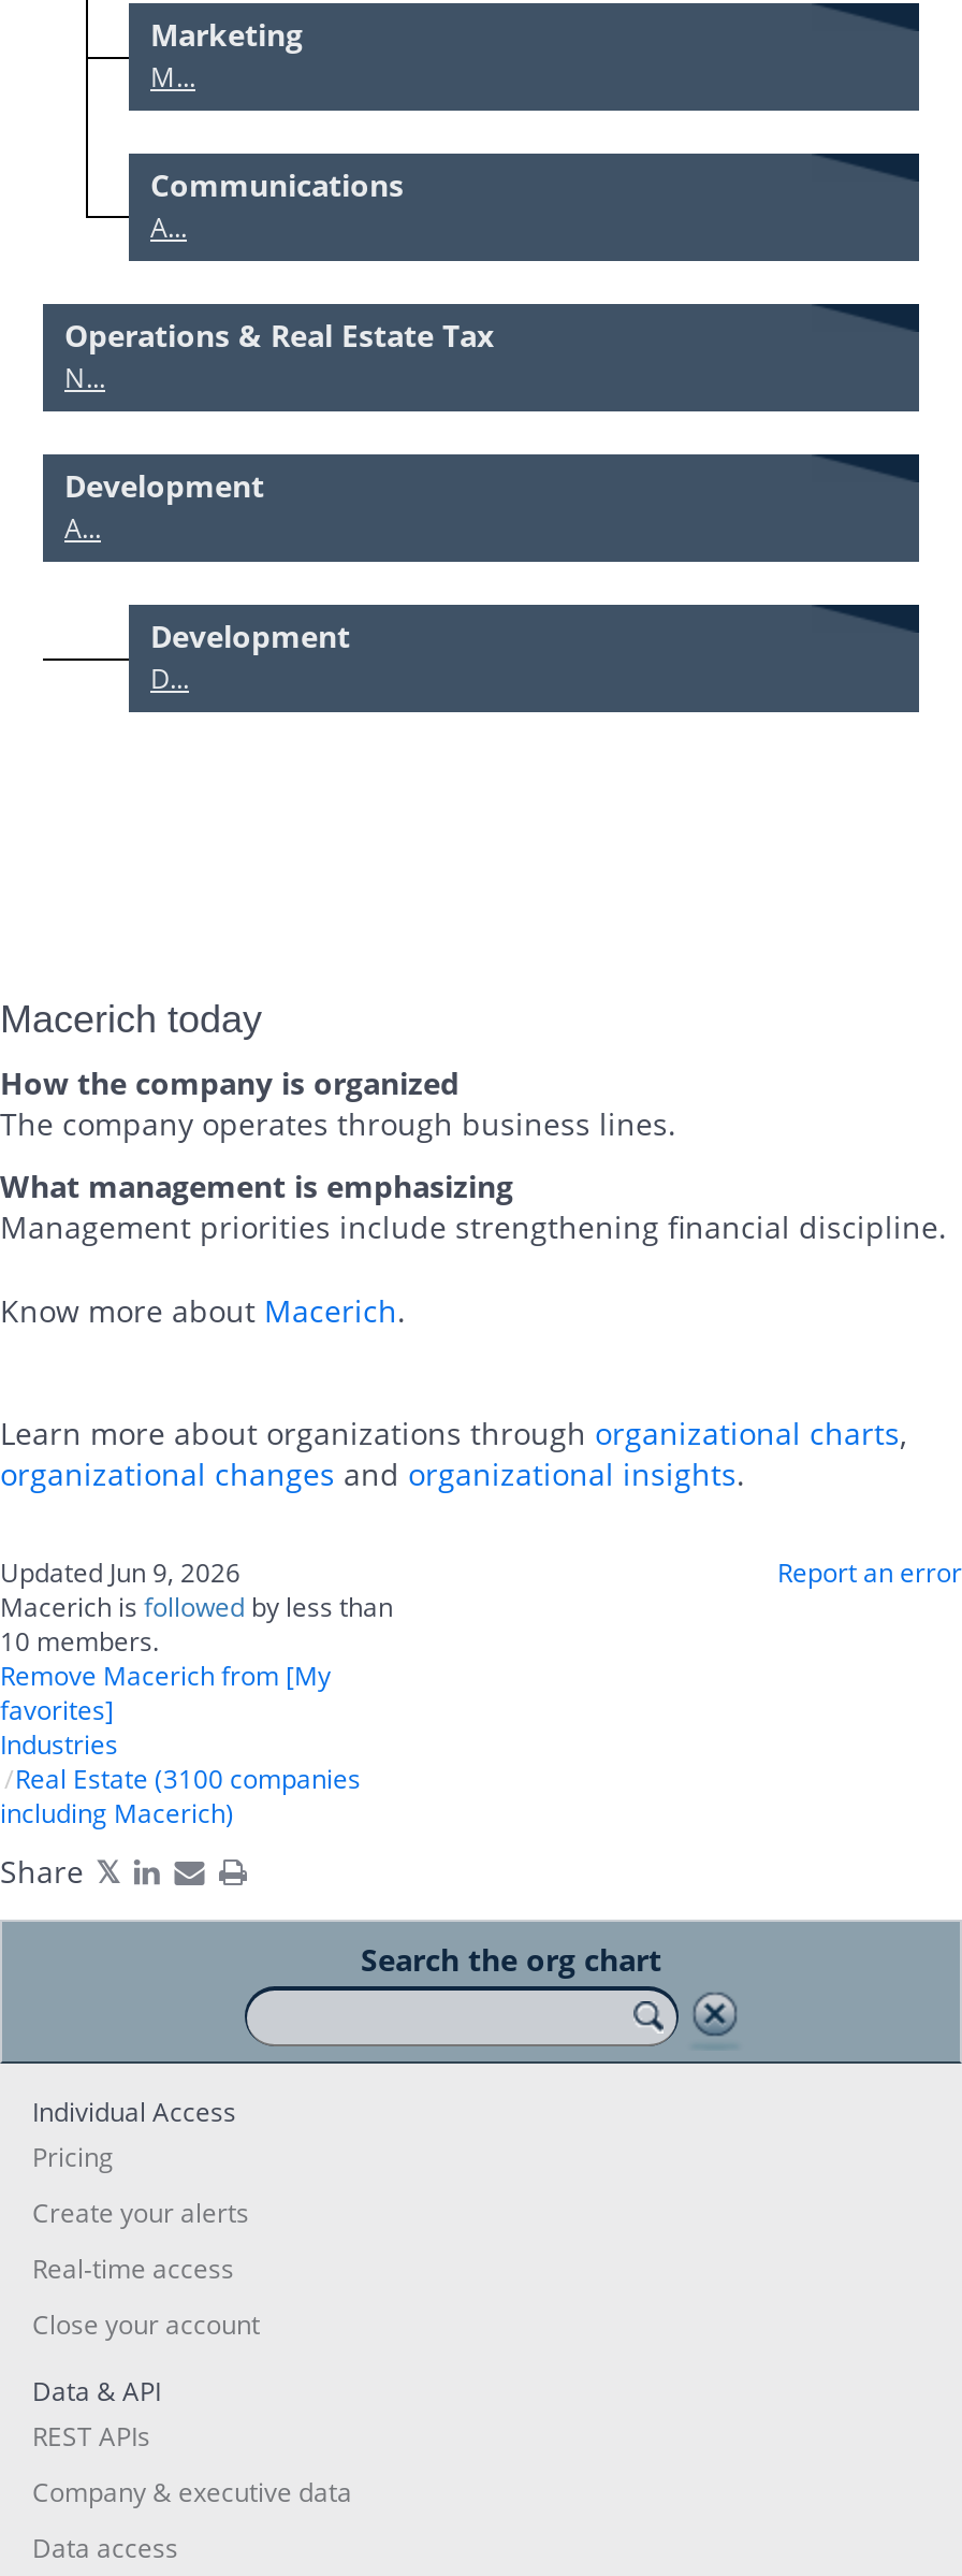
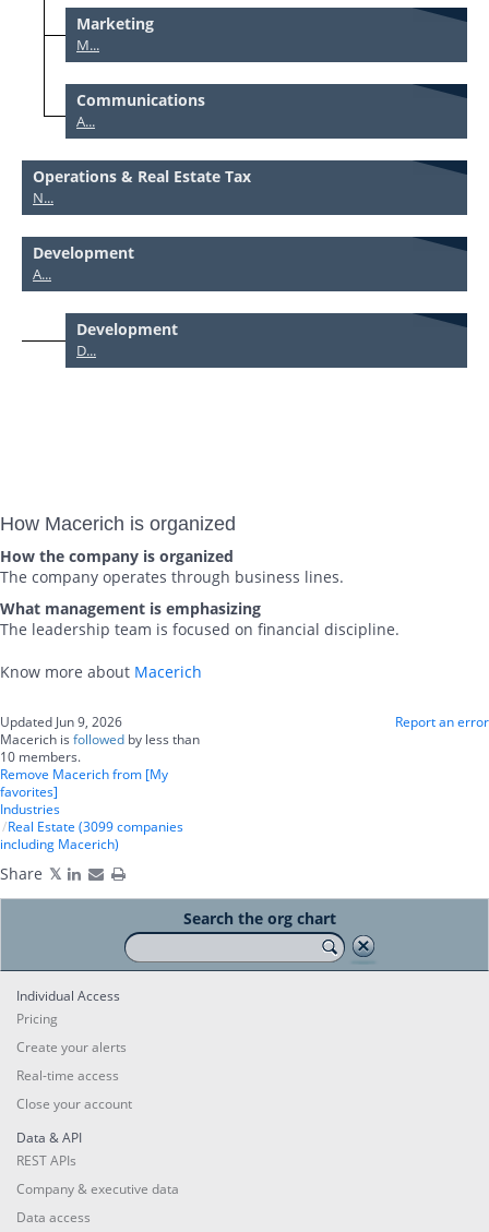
[0,998,262,1040] Macerich today -> [0,513,236,534] How Macerich is organized
[0,1206,947,1494] Management priorities include strengthening financial discipline. | Know more about Macerich. | Learn more about organizations through organizational charts, | organizational changes and organizational insights. -> [0,619,399,682] The leadership team is focused on financial discipline. | Know more about Macerich
[15,1760,361,1795] Real Estate (3100 companies -> [8,817,183,835] Real Estate (3099 companies

